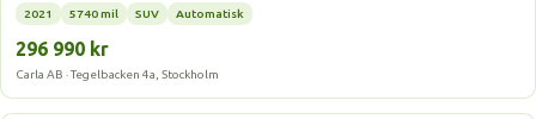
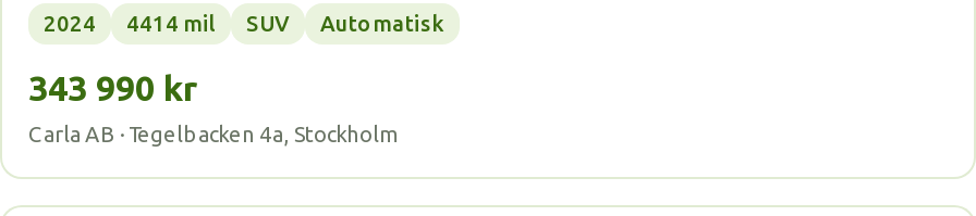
[24,7,118,20] 2021 | 5740 mil -> [44,12,216,36] 2024 | 4414 mil
[16,38,109,59] 296 990 kr -> [28,68,198,107] 343 990 kr

